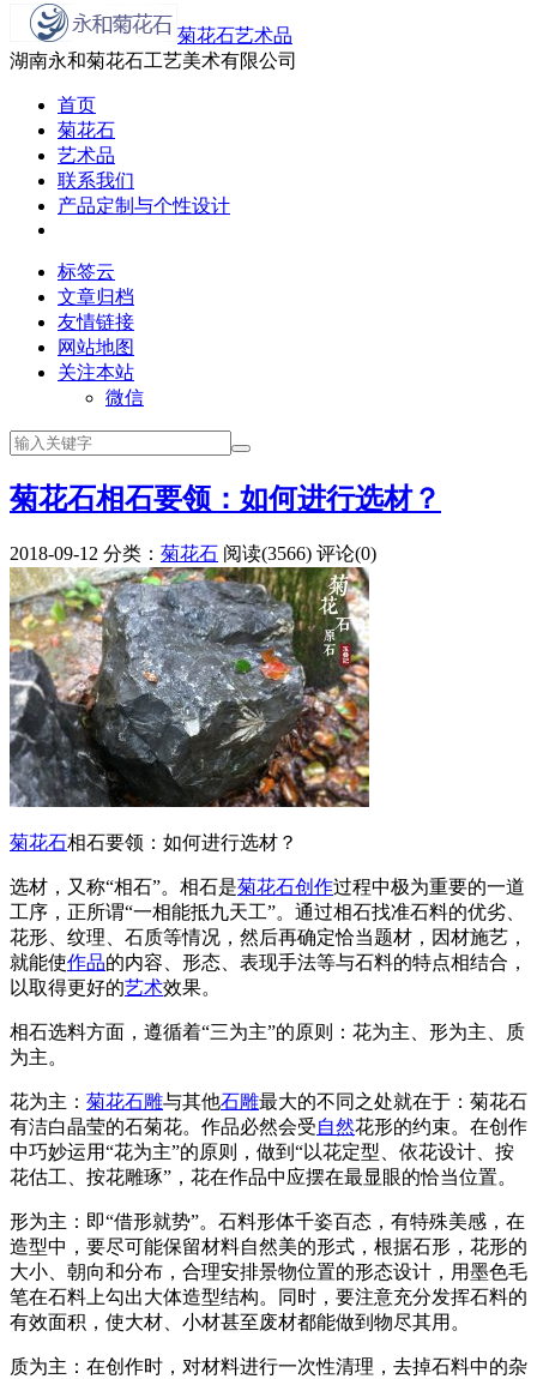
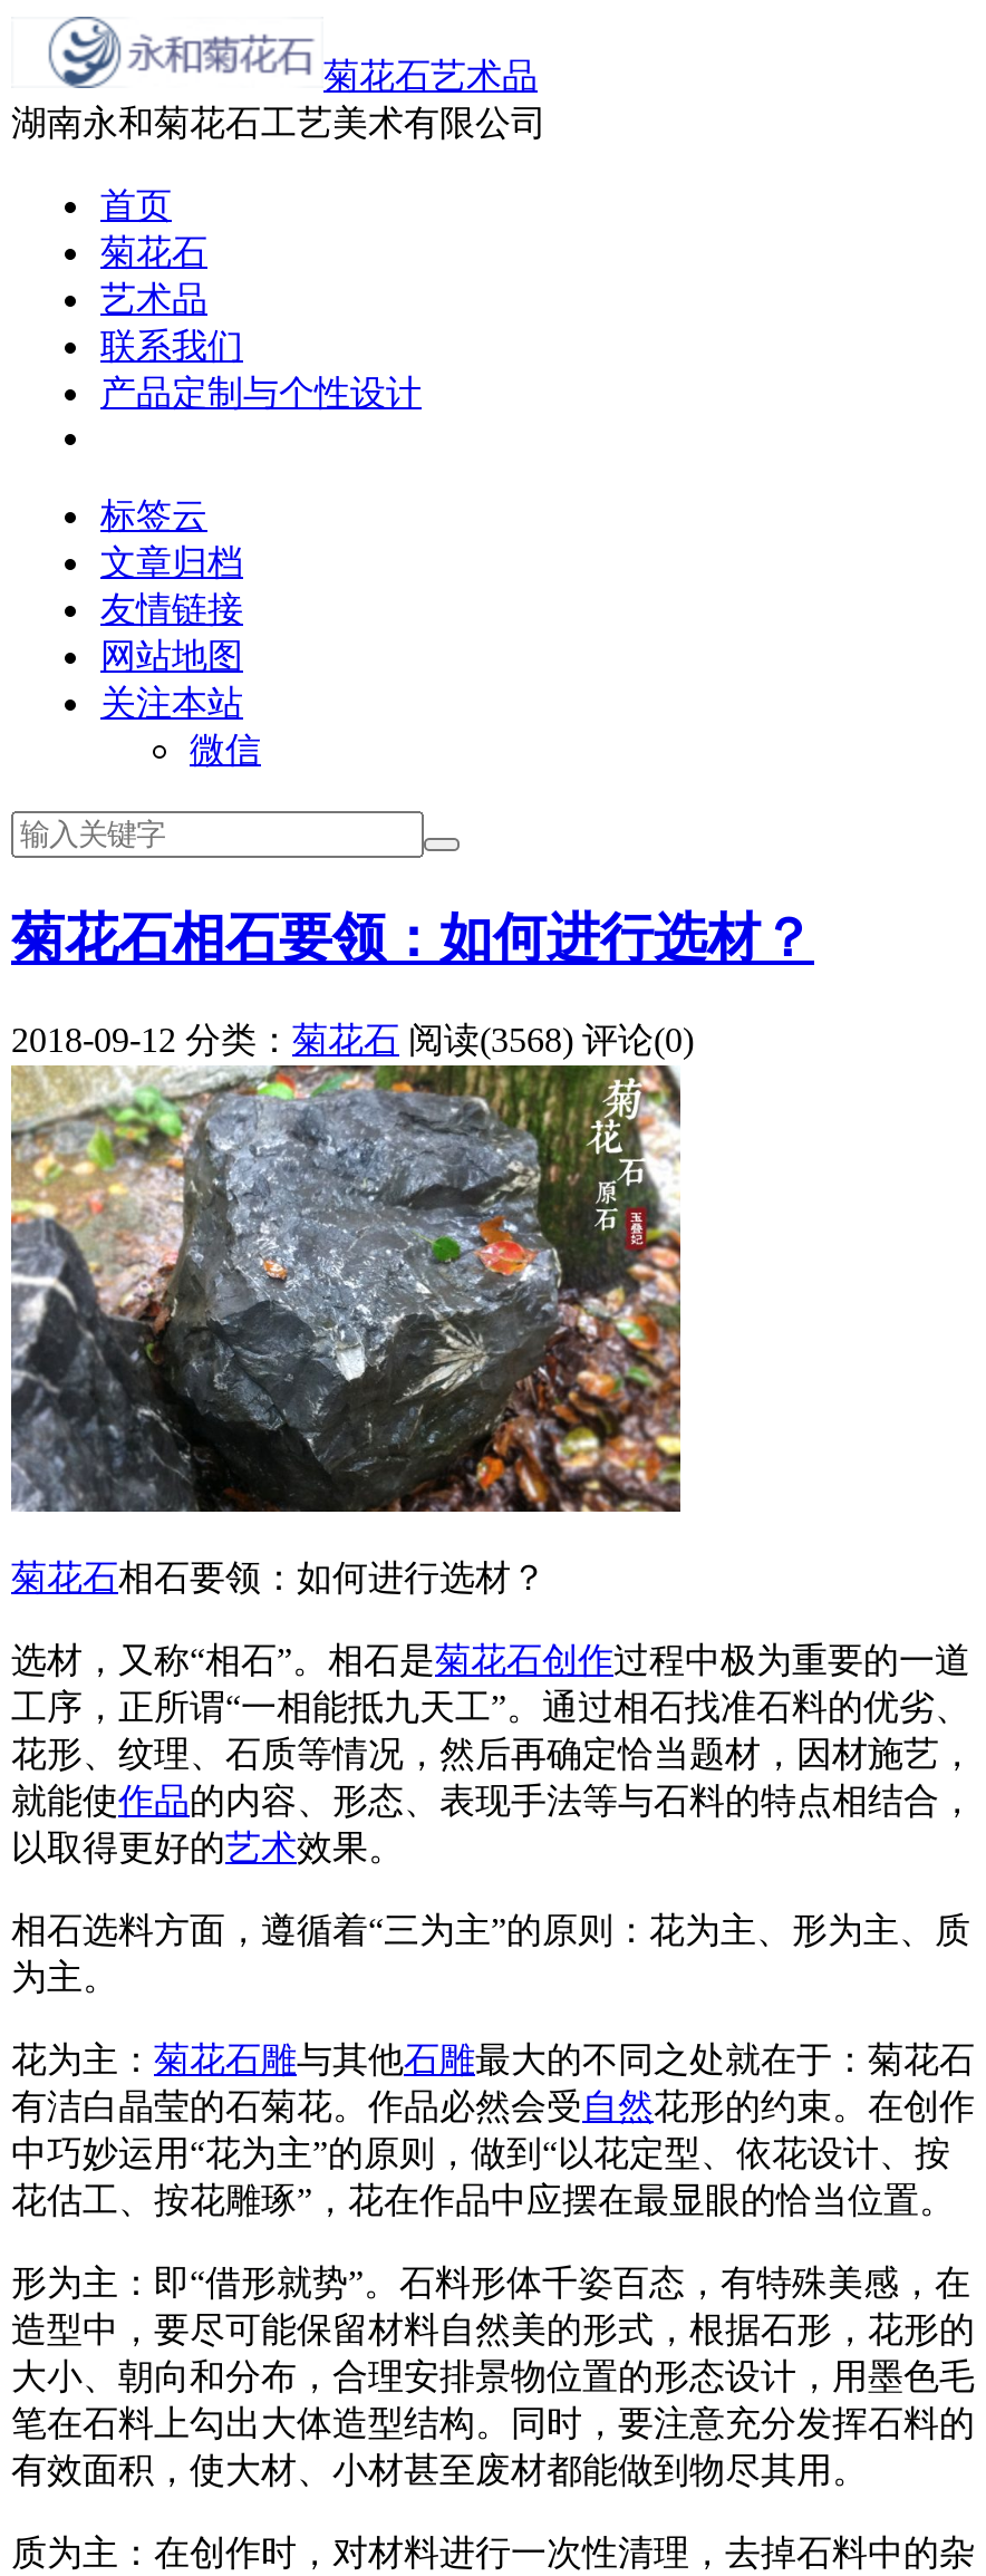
[10,543,376,563] 2018-09-12 分类：菊花石 阅读(3566) 评论(0) -> [11,1020,694,1058] 2018-09-12 分类：菊花石 阅读(3568) 评论(0)

